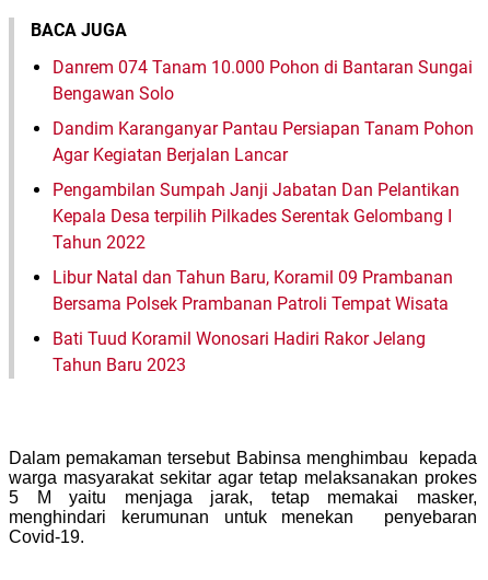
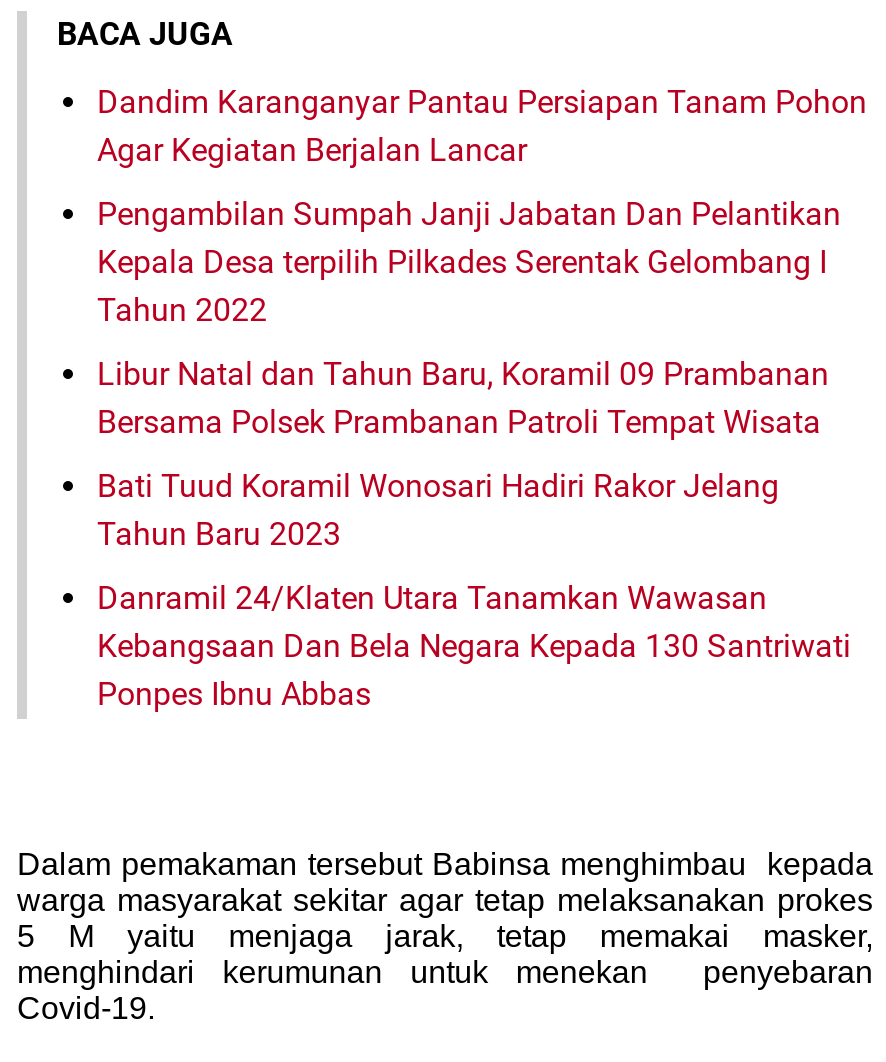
[53,56,473,104] Danrem 074 Tanam 10.000 Pohon di Bantaran Sungai | Bengawan Solo -> none
moved [53,118,474,375] -> [97,82,867,552]: Dandim Karanganyar Pantau Persiapan Tanam Pohon | Agar Kegiatan Berjalan Lancar | Pengambilan Sumpah Janji Jabatan Dan Pelantikan | ... | Bati Tuud Koramil Wonosari Hadiri Rakor Jelang | Tahun Baru 2023
none -> [97,578,851,712] Danramil 24/Klaten Utara Tanamkan Wawasan | Kebangsaan Dan Bela Negara Kepada 130 Santriwati | Ponpes Ibnu Abbas

